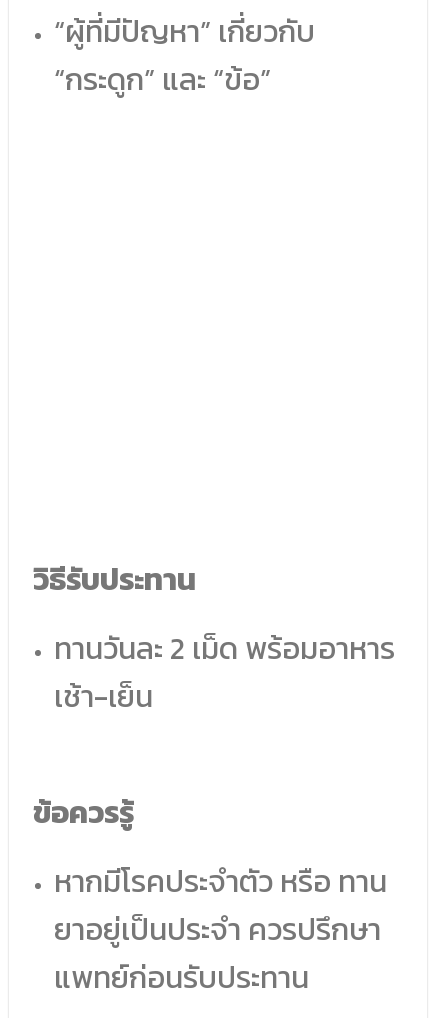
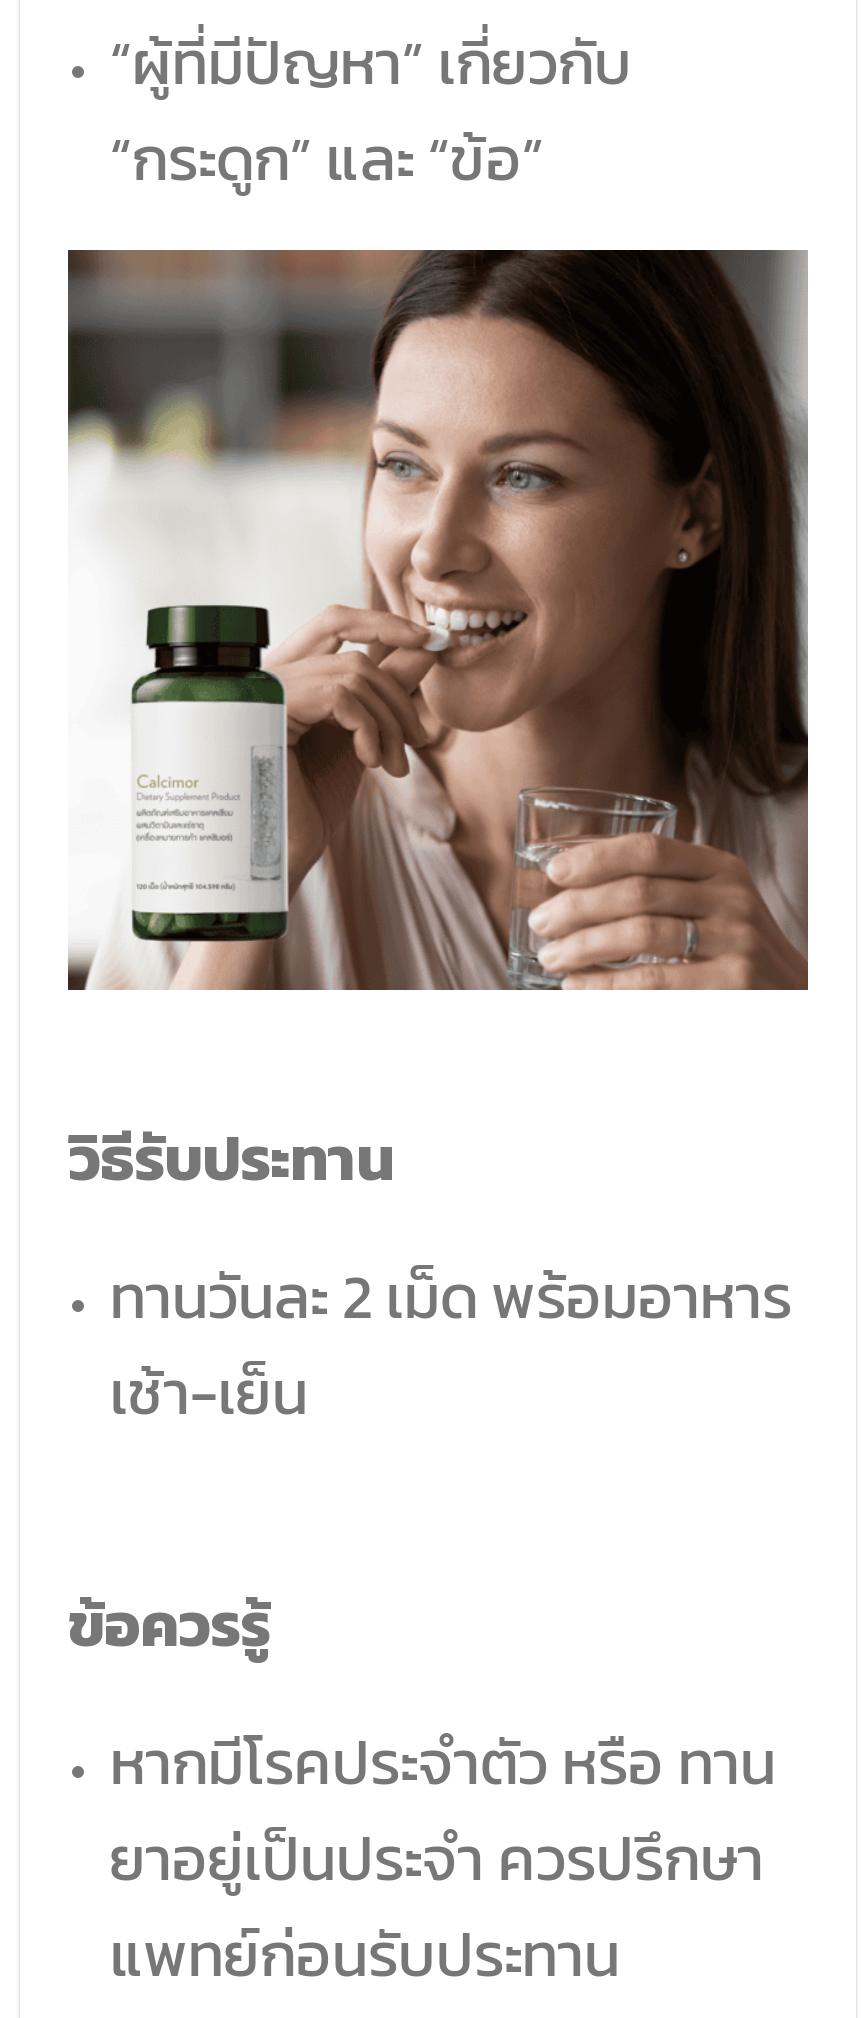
none -> [66,248,810,992] [image]

